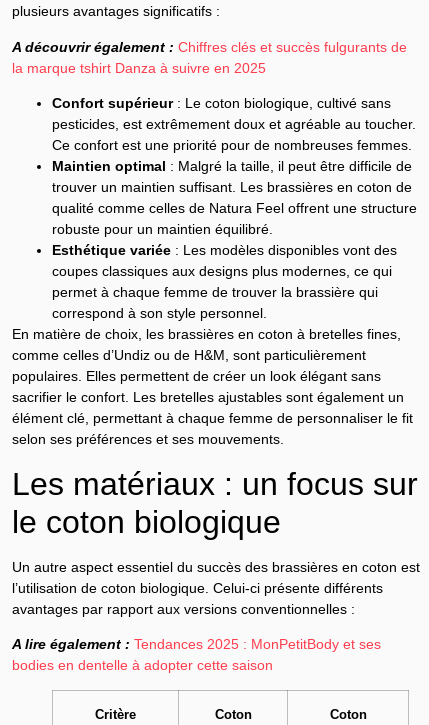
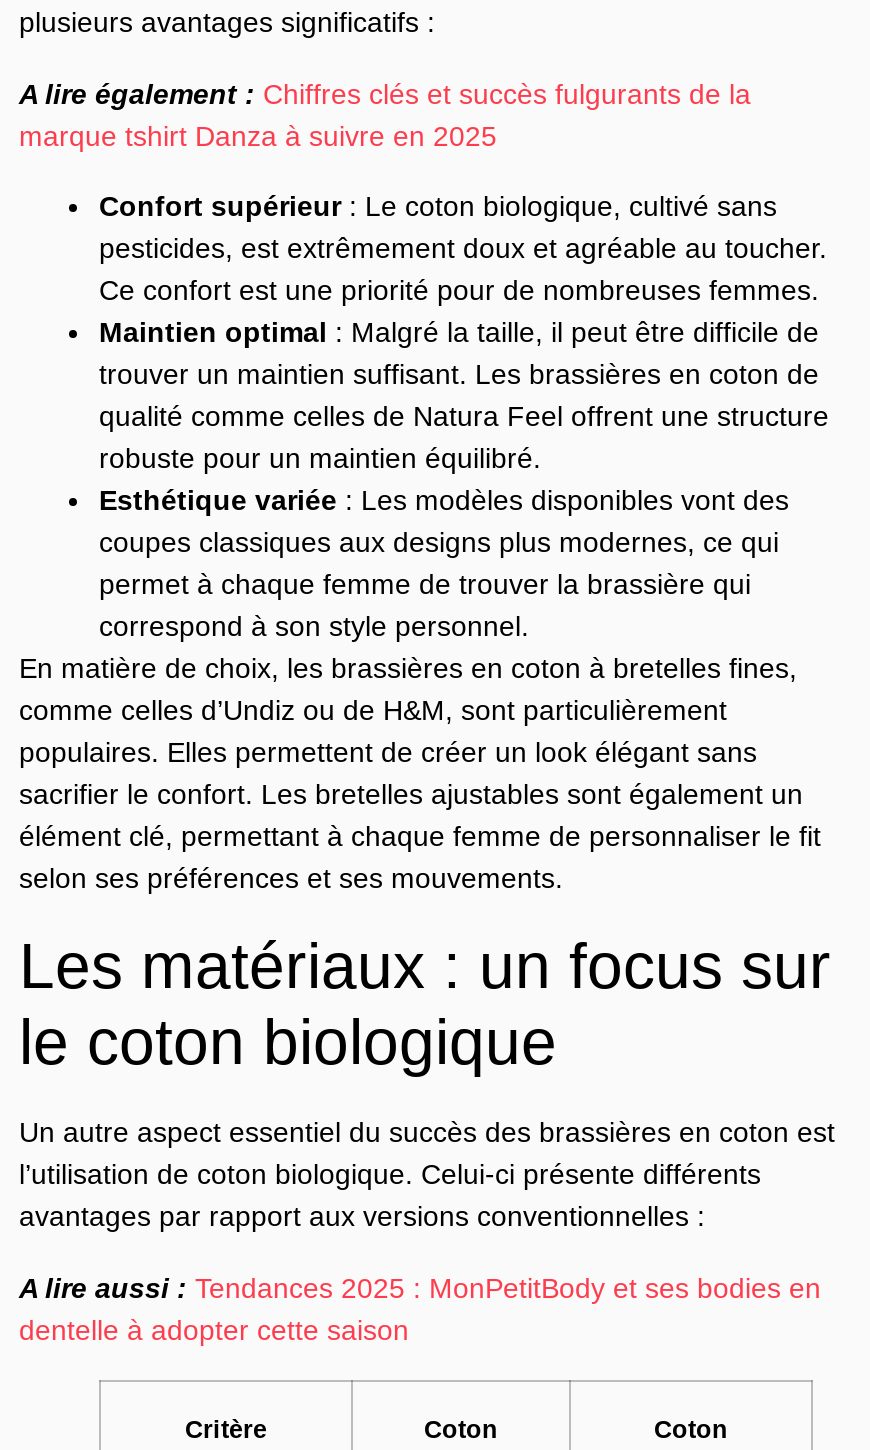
[12,39,407,76] A découvrir également : Chiffres clés et succès fulgurants de | la marque tshirt Danza à suivre en 2025 -> [19,78,751,152] A lire également : Chiffres clés et succès fulgurants de la | marque tshirt Danza à suivre en 2025
[12,636,381,673] A lire également : Tendances 2025 : MonPetitBody et ses | bodies en dentelle à adopter cette saison -> [19,1272,821,1346] A lire aussi : Tendances 2025 : MonPetitBody et ses bodies en | dentelle à adopter cette saison

